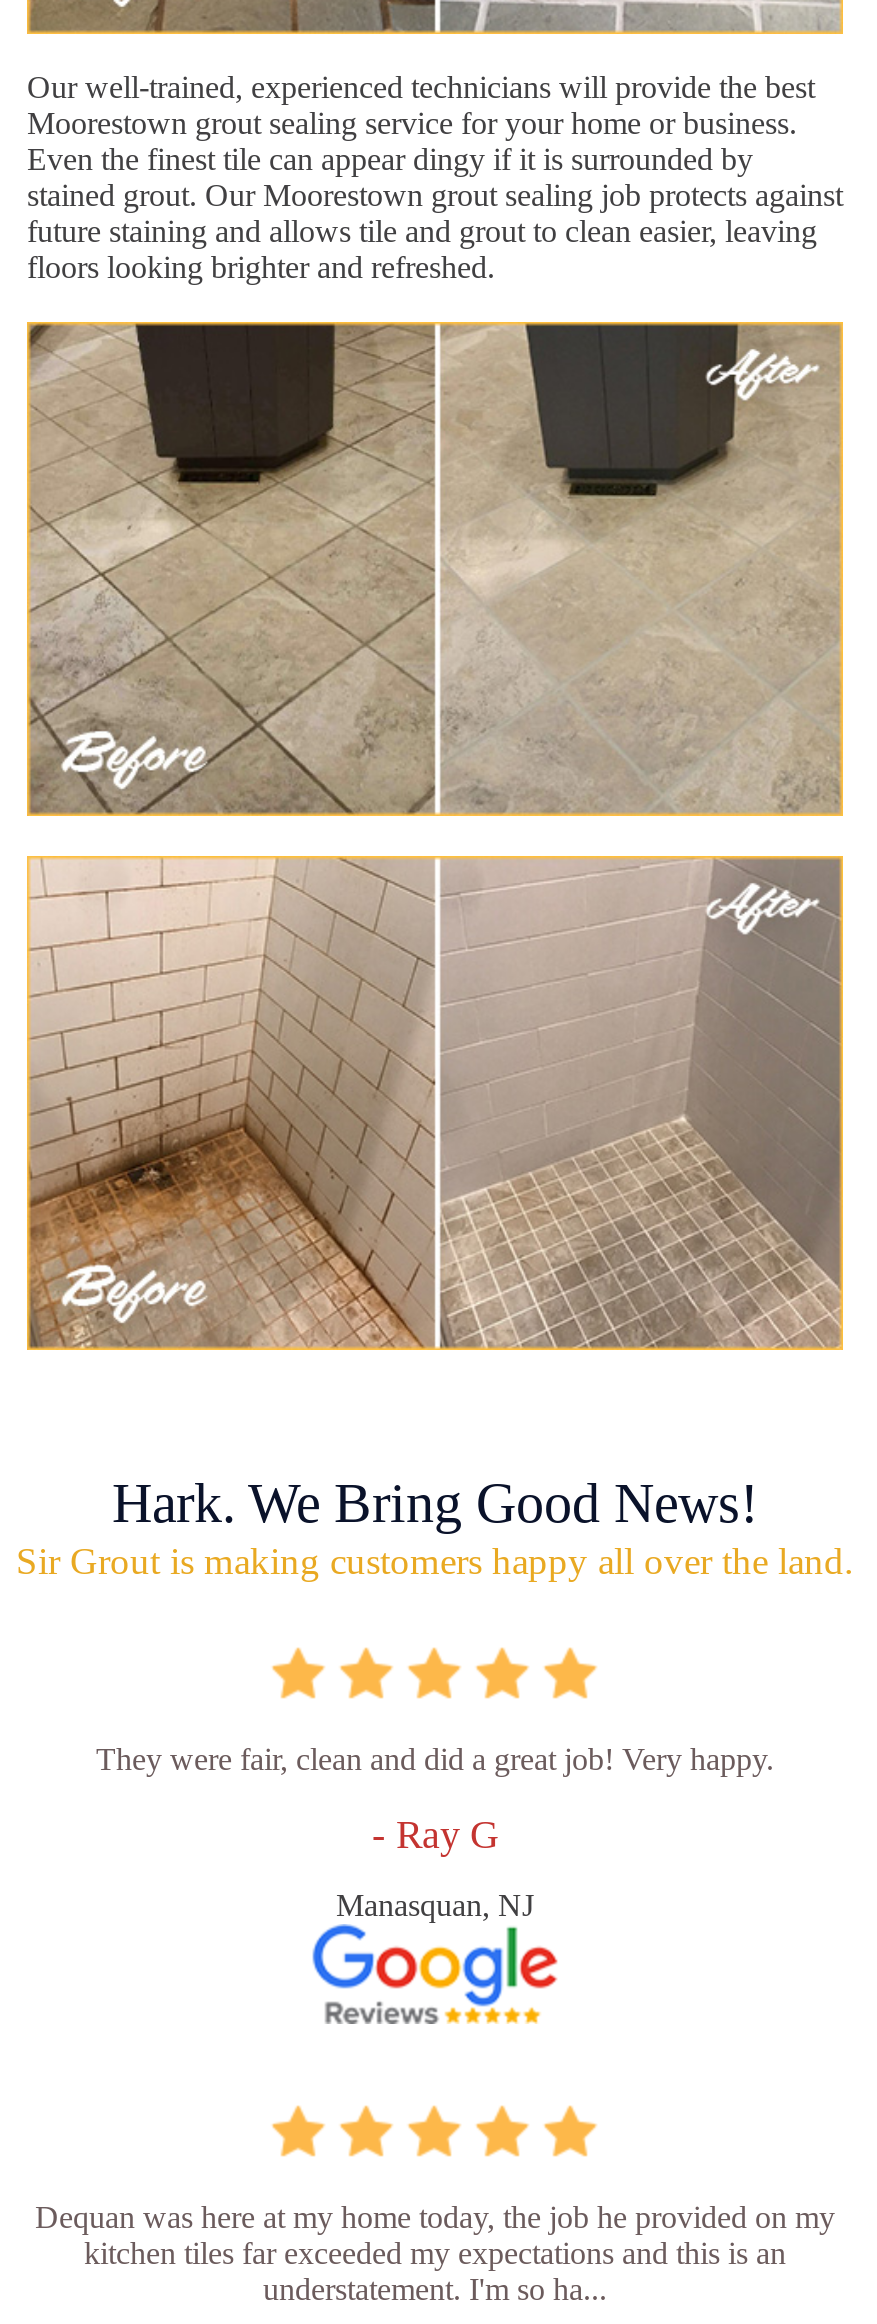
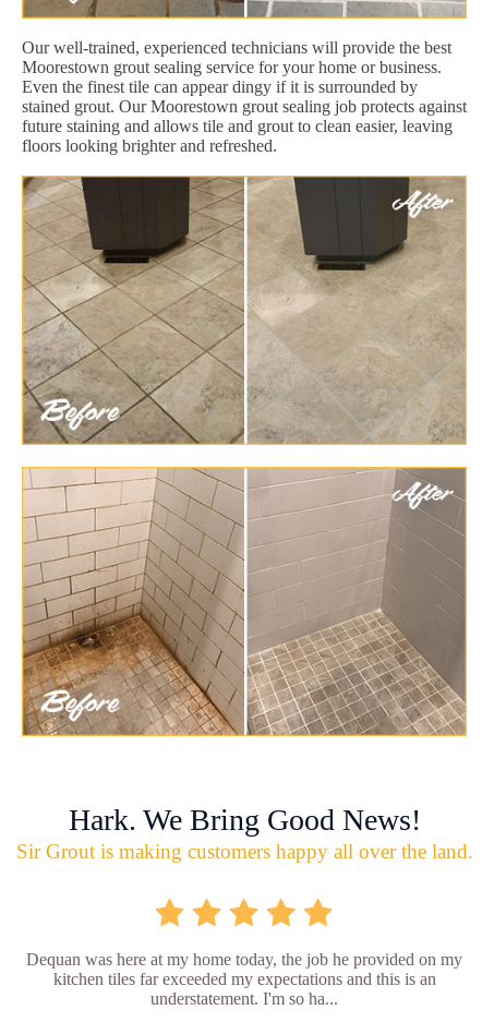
[96,1743,774,1923] They were fair, clean and did a great job! Very happy. | - Ray G | Manasquan, NJ -> none
[311,1938,559,2026] [image] -> none

